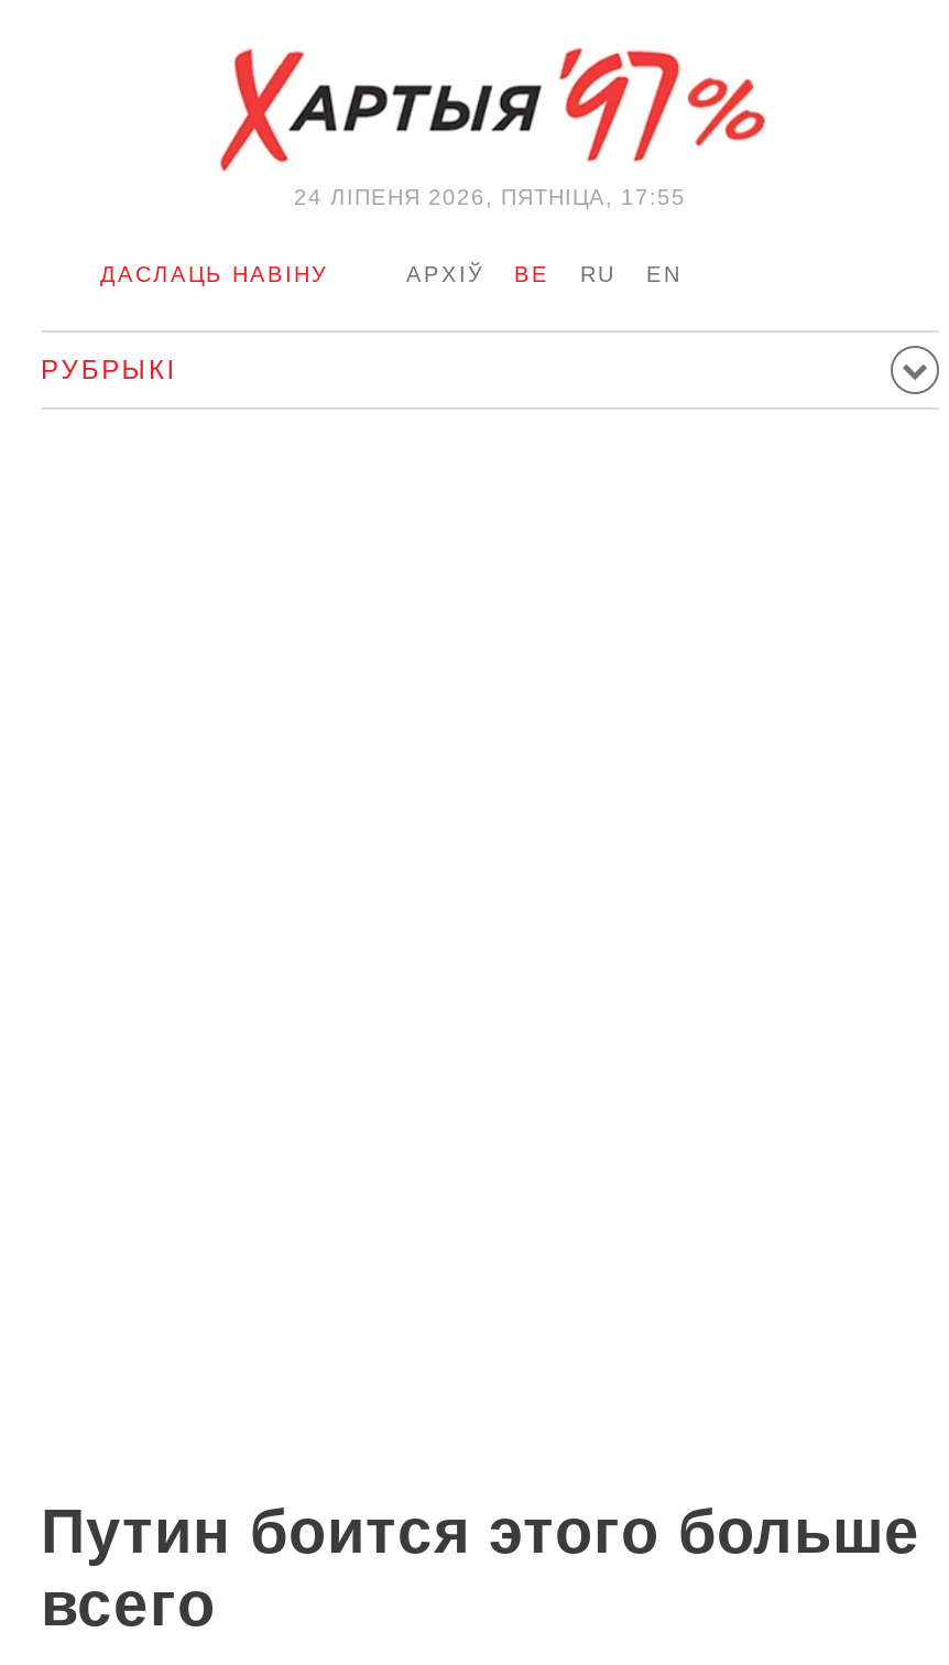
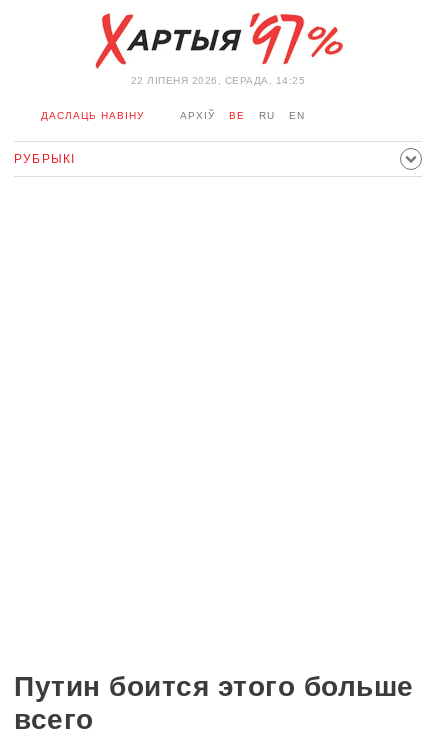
[294,185,686,209] 24 ЛIПЕНЯ 2026, ПЯТНІЦА, 17:55 -> [131,75,305,86] 22 ЛIПЕНЯ 2026, СЕРАДА, 14:25

